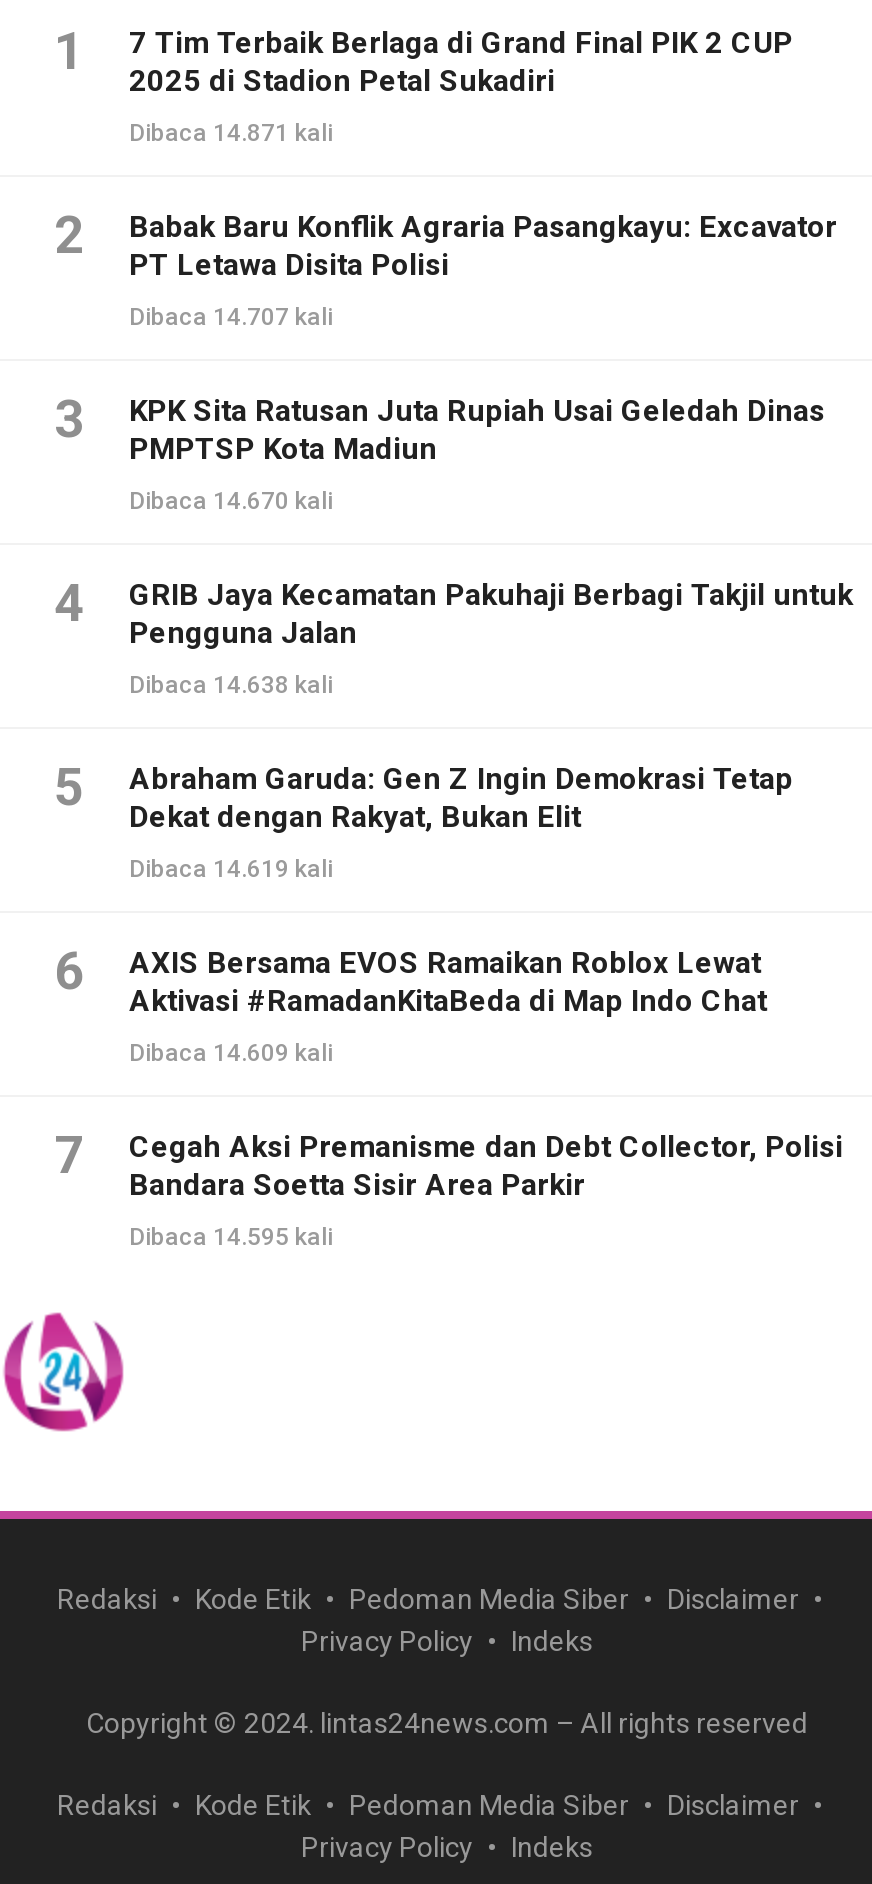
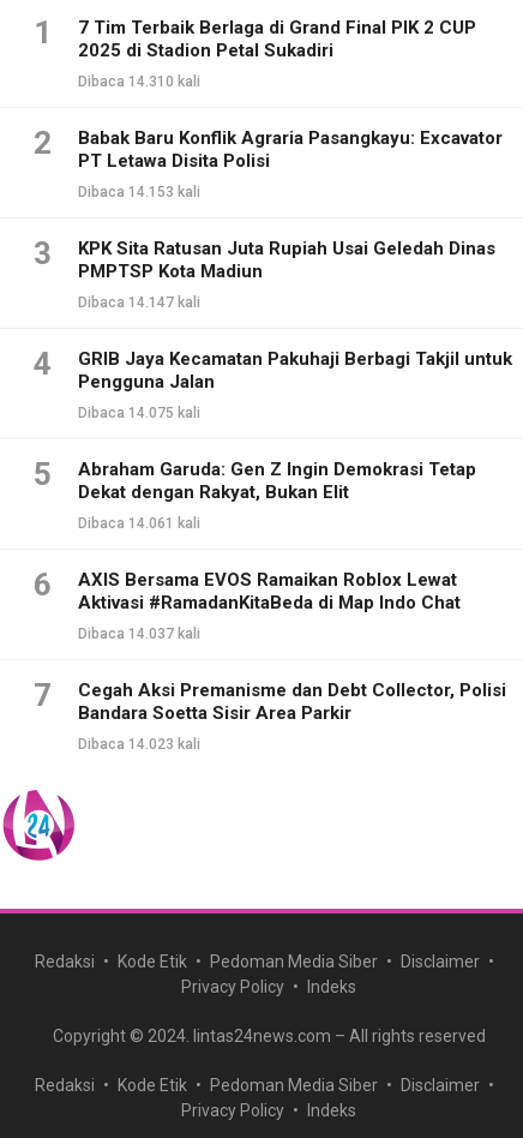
[129,119,333,147] Dibaca 14.871 kali -> [78,73,200,90] Dibaca 14.310 kali
[129,303,333,331] Dibaca 14.707 kali -> [78,184,200,201] Dibaca 14.153 kali
[129,487,333,515] Dibaca 14.670 kali -> [78,294,200,311] Dibaca 14.147 kali
[129,671,333,699] Dibaca 14.638 kali -> [78,405,200,421] Dibaca 14.075 kali
[129,855,333,883] Dibaca 14.619 kali -> [78,515,200,532] Dibaca 14.061 kali
[129,1039,333,1067] Dibaca 14.609 kali -> [78,626,200,642] Dibaca 14.037 kali
[129,1223,333,1251] Dibaca 14.595 kali -> [78,736,200,753] Dibaca 14.023 kali

